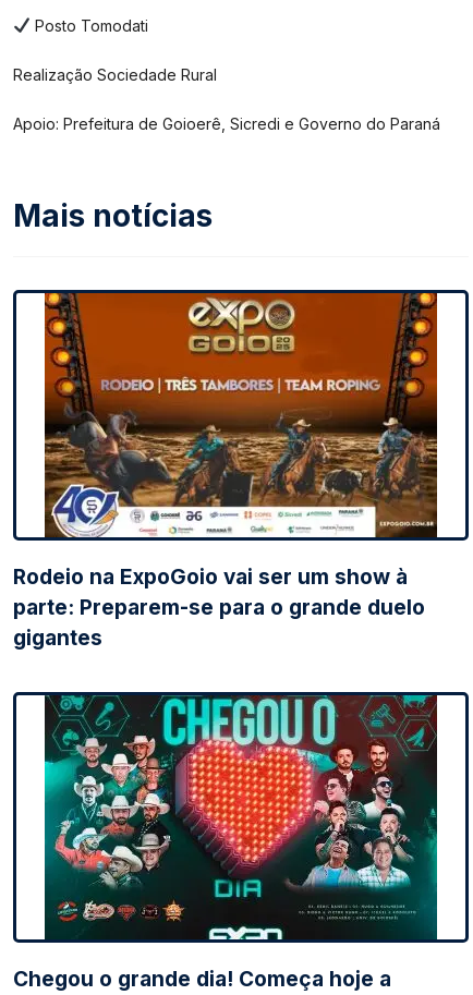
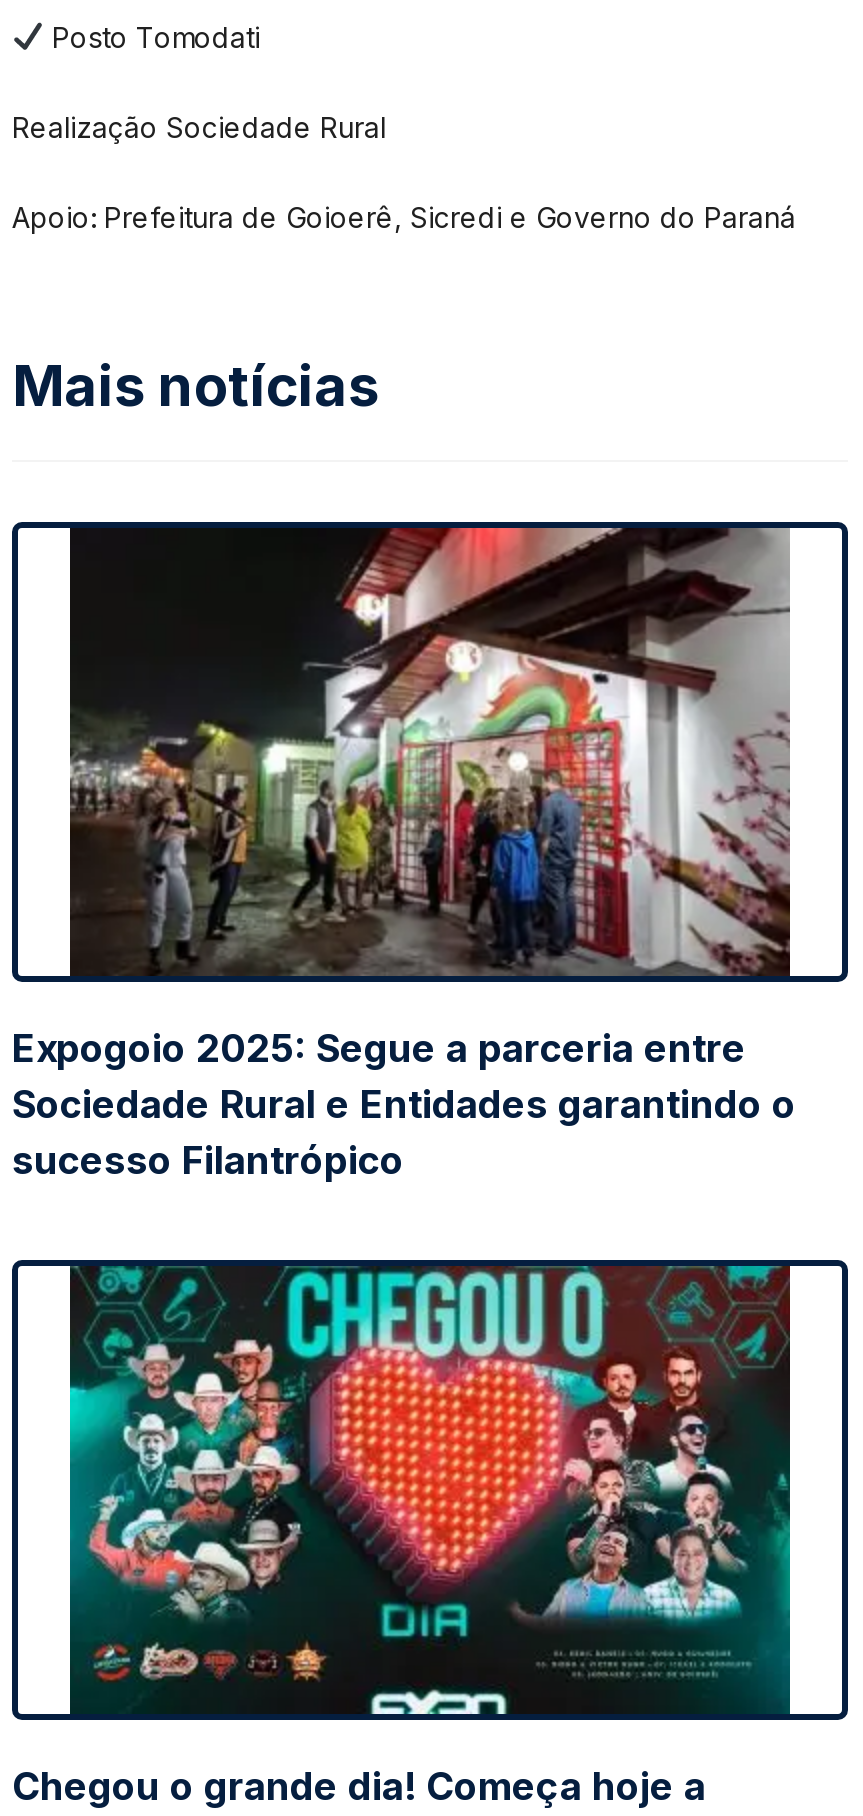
[13,292,438,651] [image] | Rodeio na ExpoGoio vai ser um show à | parte: Preparem-se para o grande duelo | gigantes -> [12,526,796,1184] [image] | Expogoio 2025: Segue a parceria entre | Sociedade Rural e Entidades garantindo o | sucesso Filantrópico

